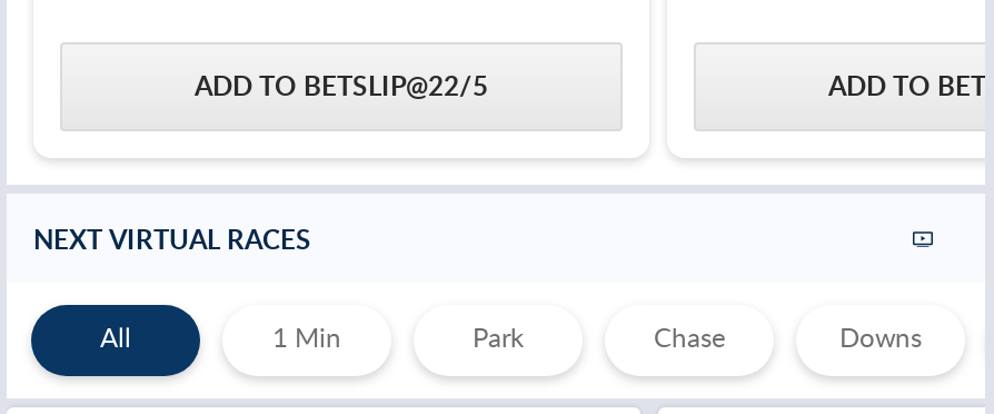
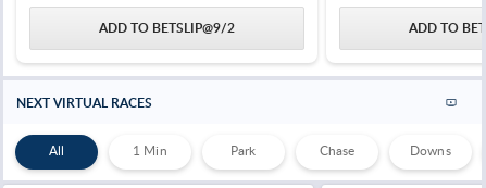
[195,67,488,105] ADD TO BETSLIP@22/5 -> [99,19,235,37] ADD TO BETSLIP@9/2

